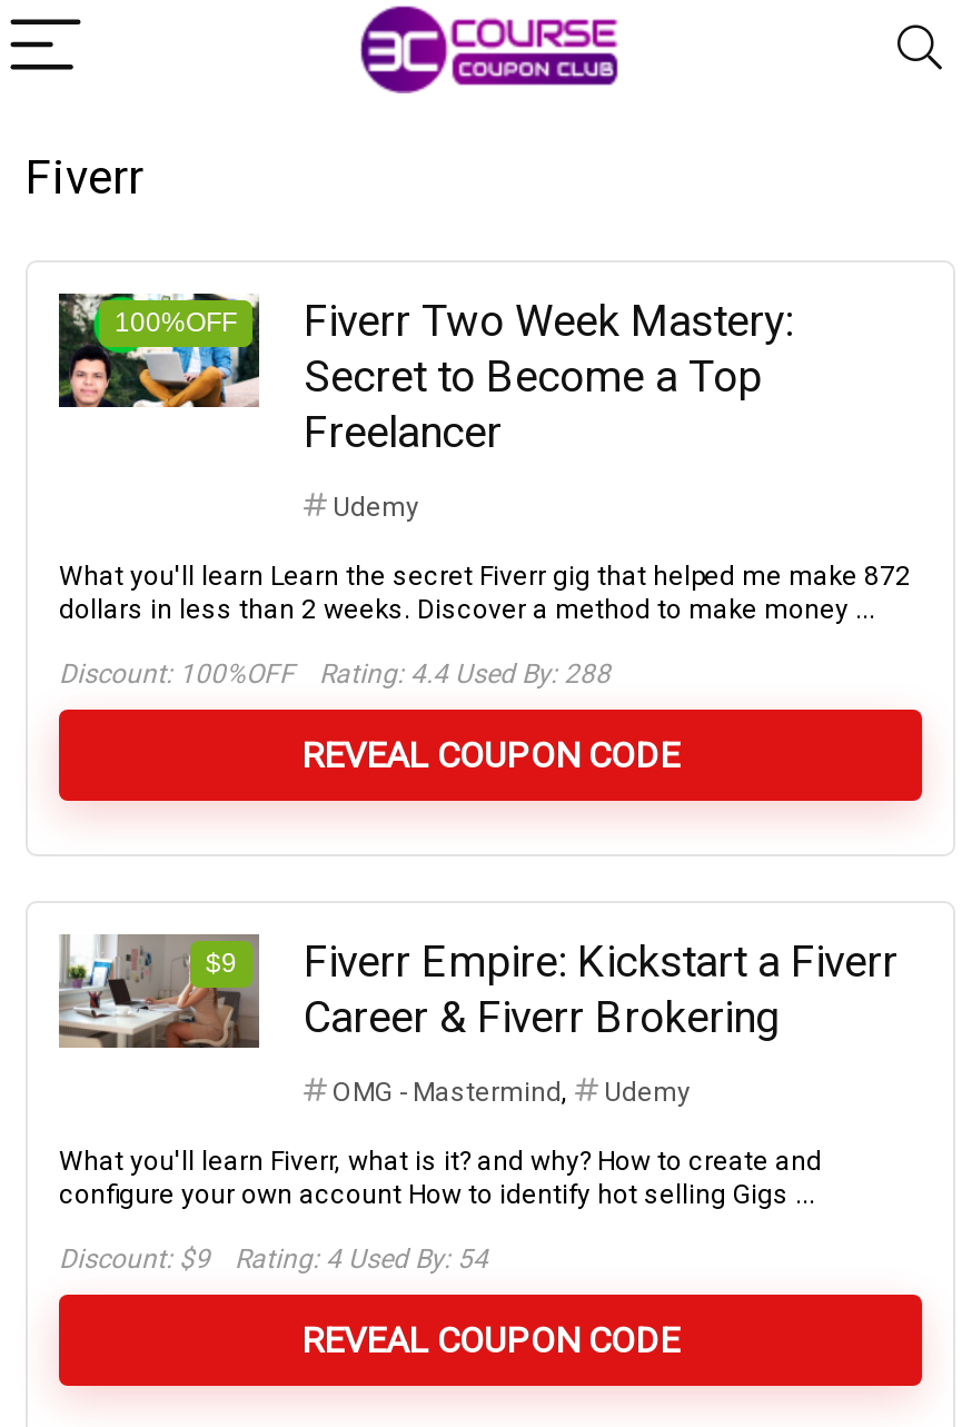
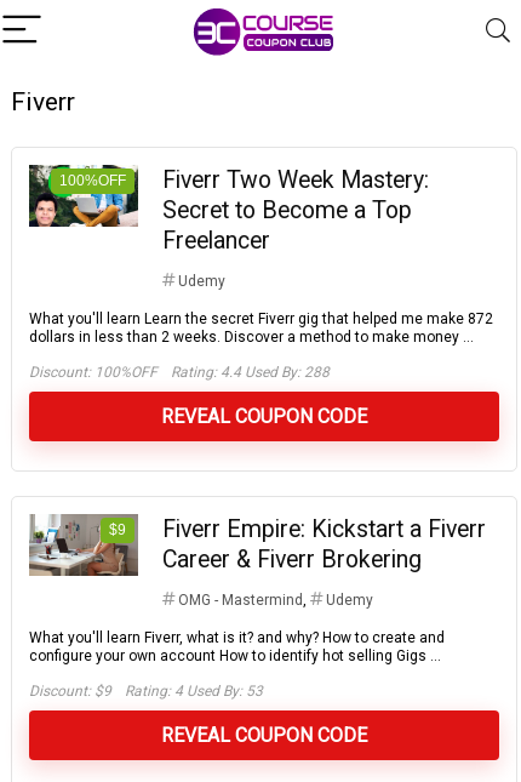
[59,1243,488,1275] Discount: $9 Rating: 4 Used By: 54 -> [29,683,263,700] Discount: $9 Rating: 4 Used By: 53

